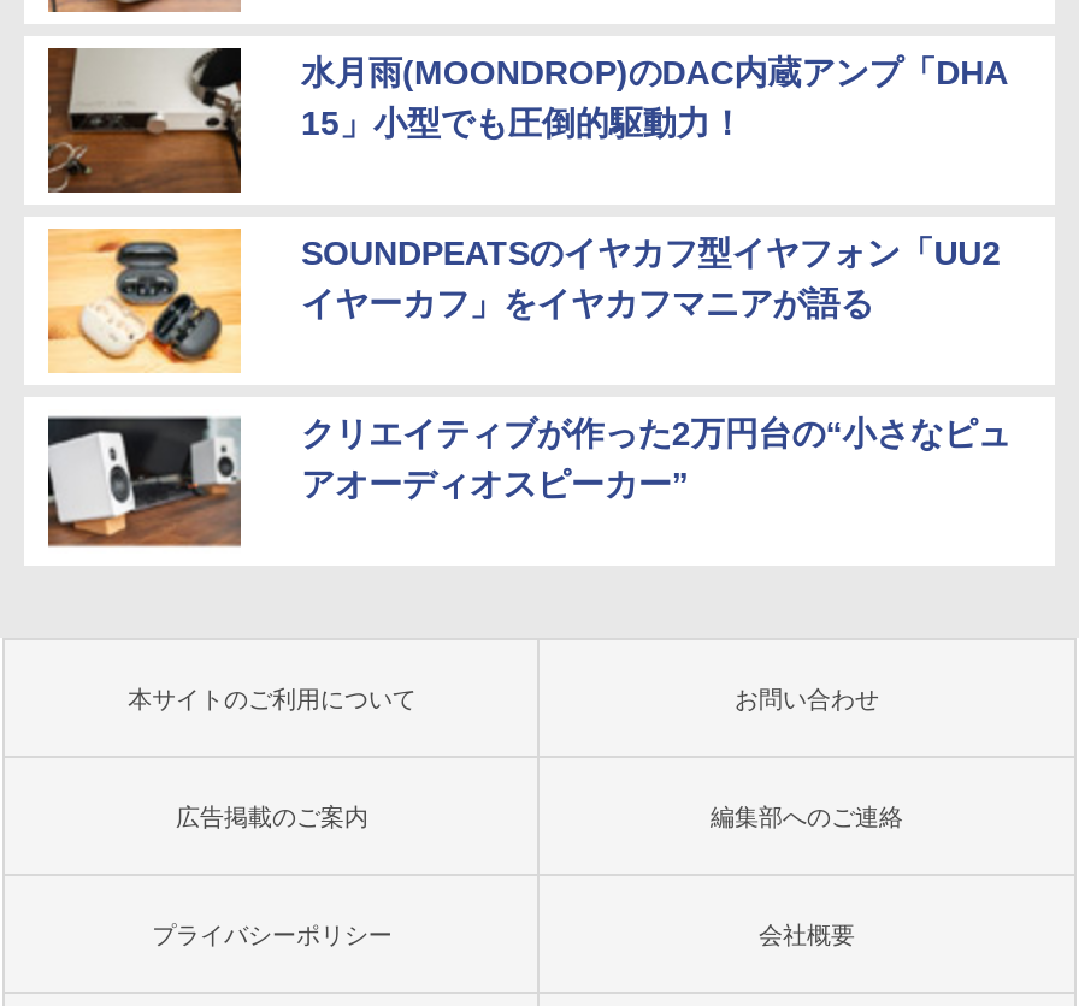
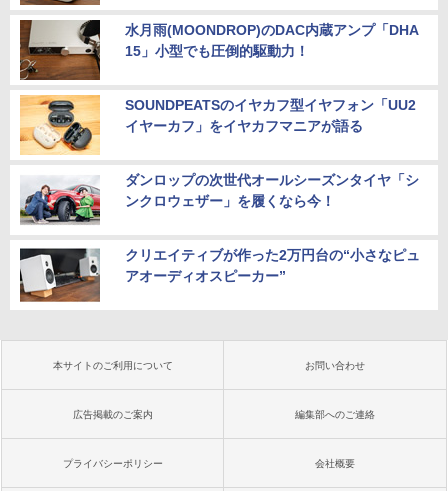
none -> [20,172,419,227] [image] | ダンロップの次世代オールシーズンタイヤ「シ | ンクロウェザー」を履くなら今！

